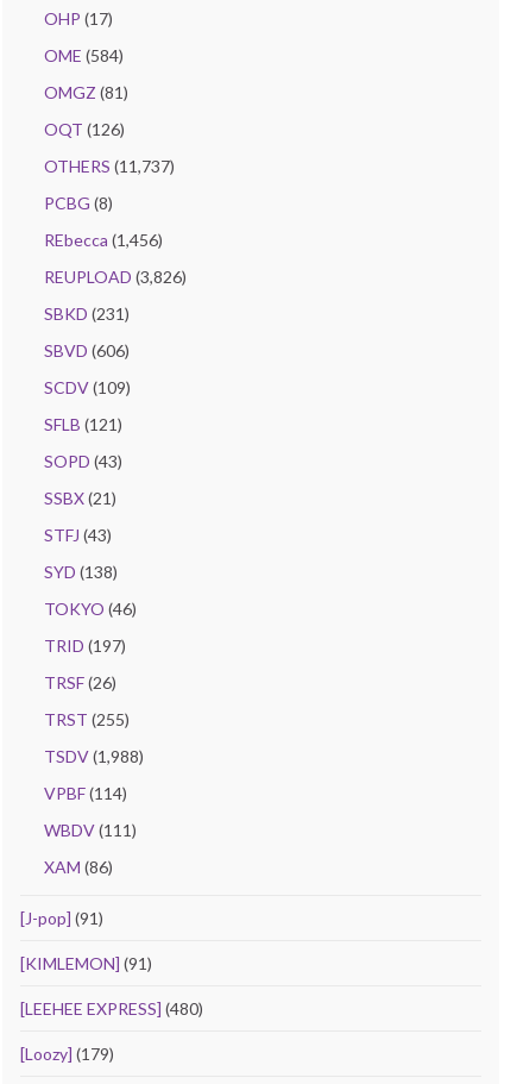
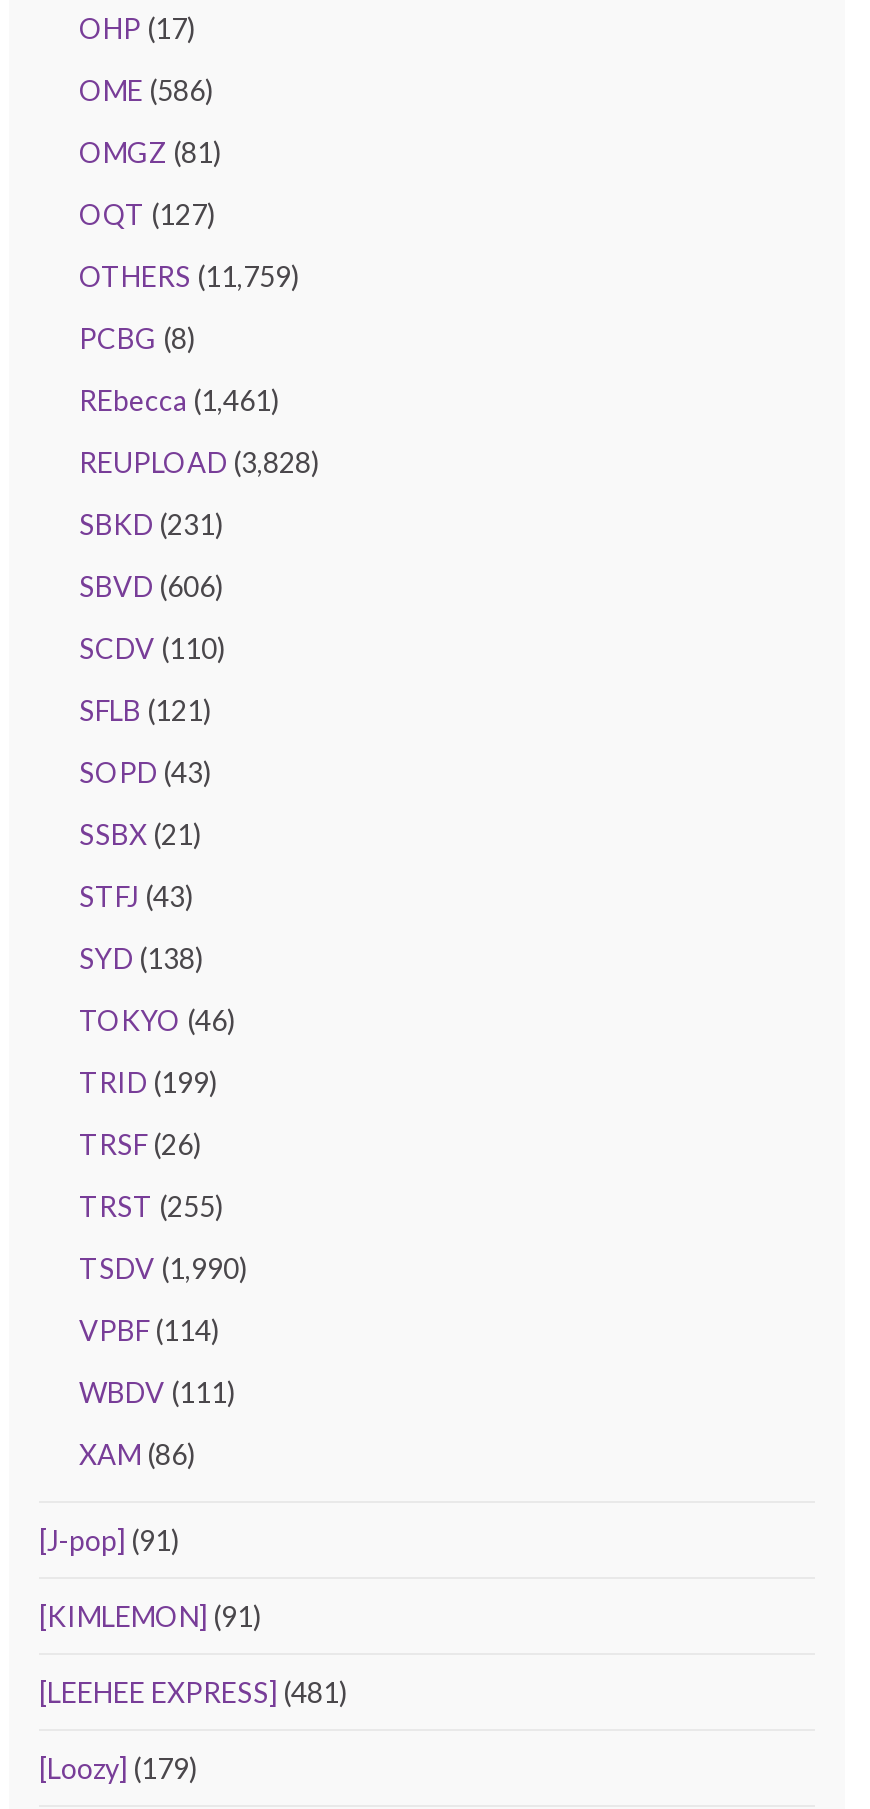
[44,46,124,66] OME (584) -> [79,74,213,108] OME (586)
[44,119,125,140] OQT (126) -> [79,198,215,232] OQT (127)
[44,156,175,176] OTHERS (11,737) -> [79,260,299,294] OTHERS (11,759)
[44,230,163,250] REbecca (1,456) -> [79,384,279,418] REbecca (1,461)
[44,267,187,287] REUPLOAD (3,826) -> [79,446,319,480] REUPLOAD (3,828)
[44,378,131,398] SCDV (109) -> [79,632,225,666] SCDV (110)
[44,636,126,656] TRID (197) -> [79,1066,217,1100] TRID (199)
[44,746,144,767] TSDV (1,988) -> [79,1252,247,1286] TSDV (1,990)
[20,999,203,1019] [LEEHEE EXPRESS] (480) -> [39,1676,347,1710] [LEEHEE EXPRESS] (481)

